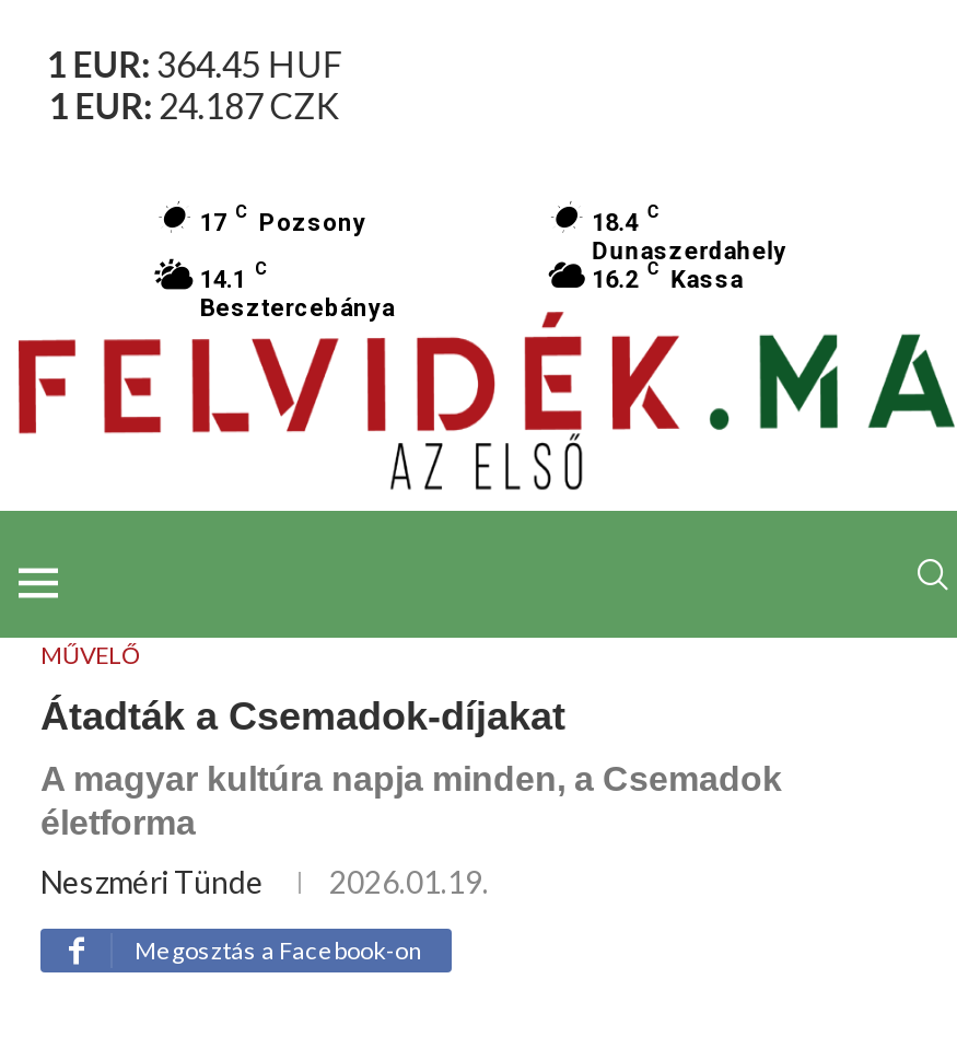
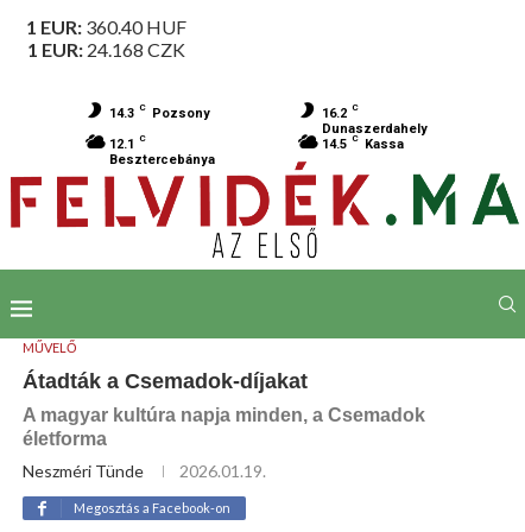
[47,43,342,84] 1 EUR: 364.45 HUF -> [26,15,186,38] 1 EUR: 360.40 HUF
[49,84,340,126] 1 EUR: 24.187 CZK -> [27,38,185,61] 1 EUR: 24.168 CZK
[200,202,366,237] 17 C Pozsony -> [109,102,210,121] 14.3 C Pozsony
[592,202,660,237] 18.4 C -> [322,102,359,121] 16.2 C
[200,259,268,294] 14.1 C -> [109,133,146,152] 12.1 C
[592,259,743,294] 16.2 C Kassa -> [322,133,404,152] 14.5 C Kassa

